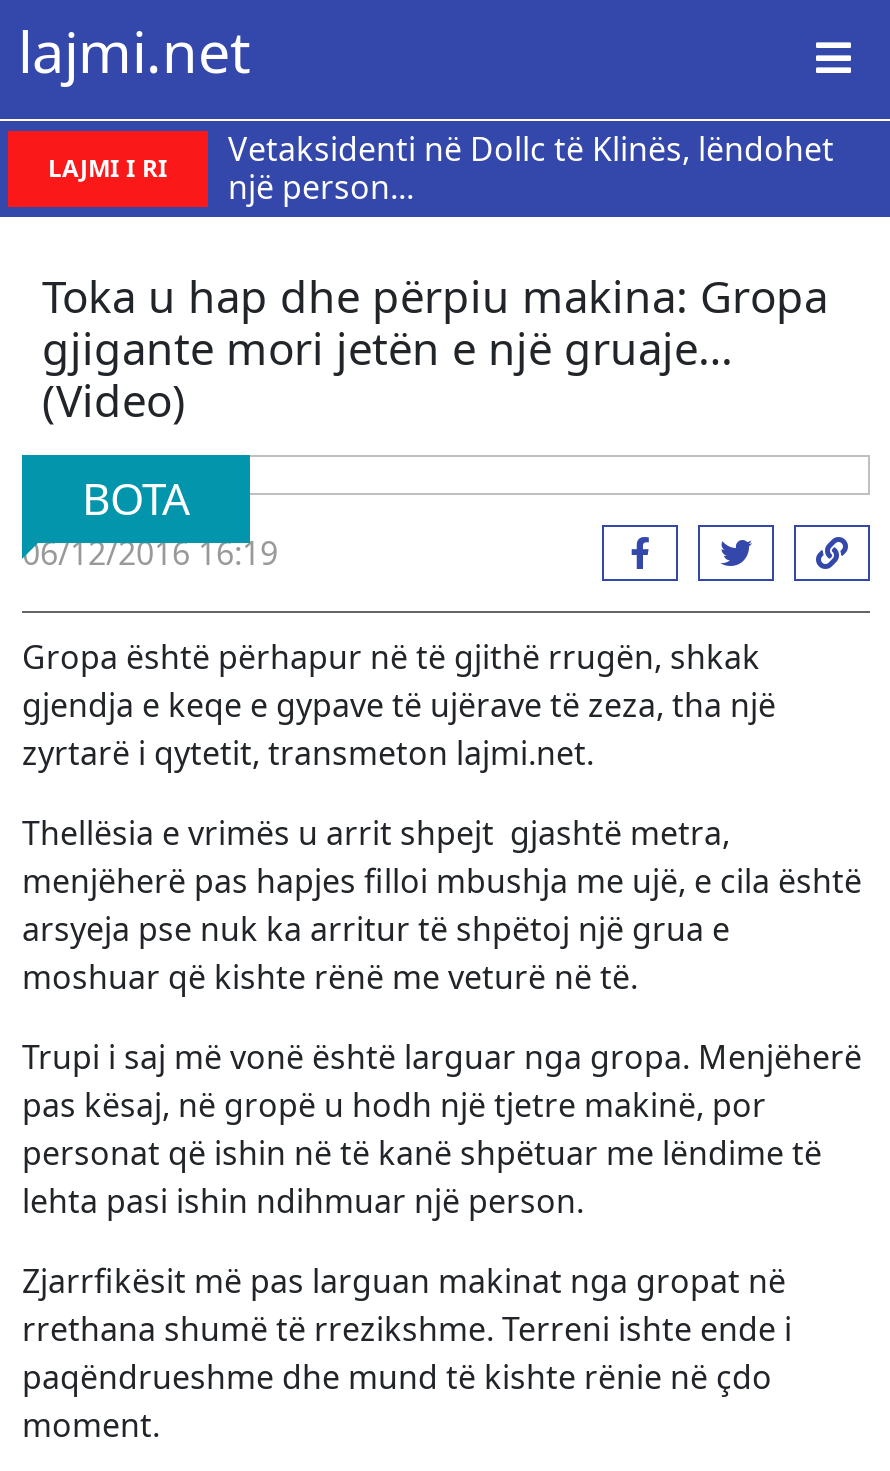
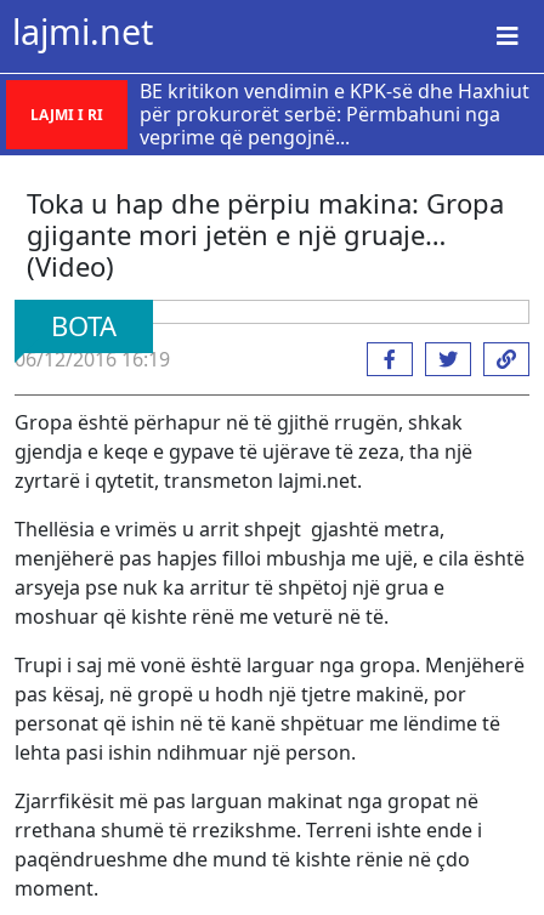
[228,127,834,209] Vetaksidenti në Dollc të Klinës, lëndohet | një person... -> [140,78,529,150] BE kritikon vendimin e KPK-së dhe Haxhiut | për prokurorët serbë: Përmbahuni nga | veprime që pengojnë...

